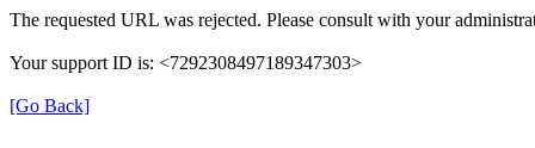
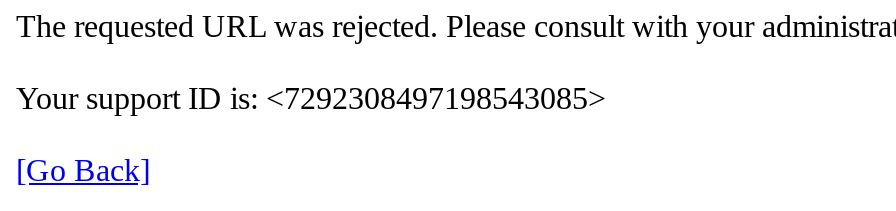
[10,53,362,73] Your support ID is: <7292308497189347303> -> [16,81,606,115] Your support ID is: <7292308497198543085>

